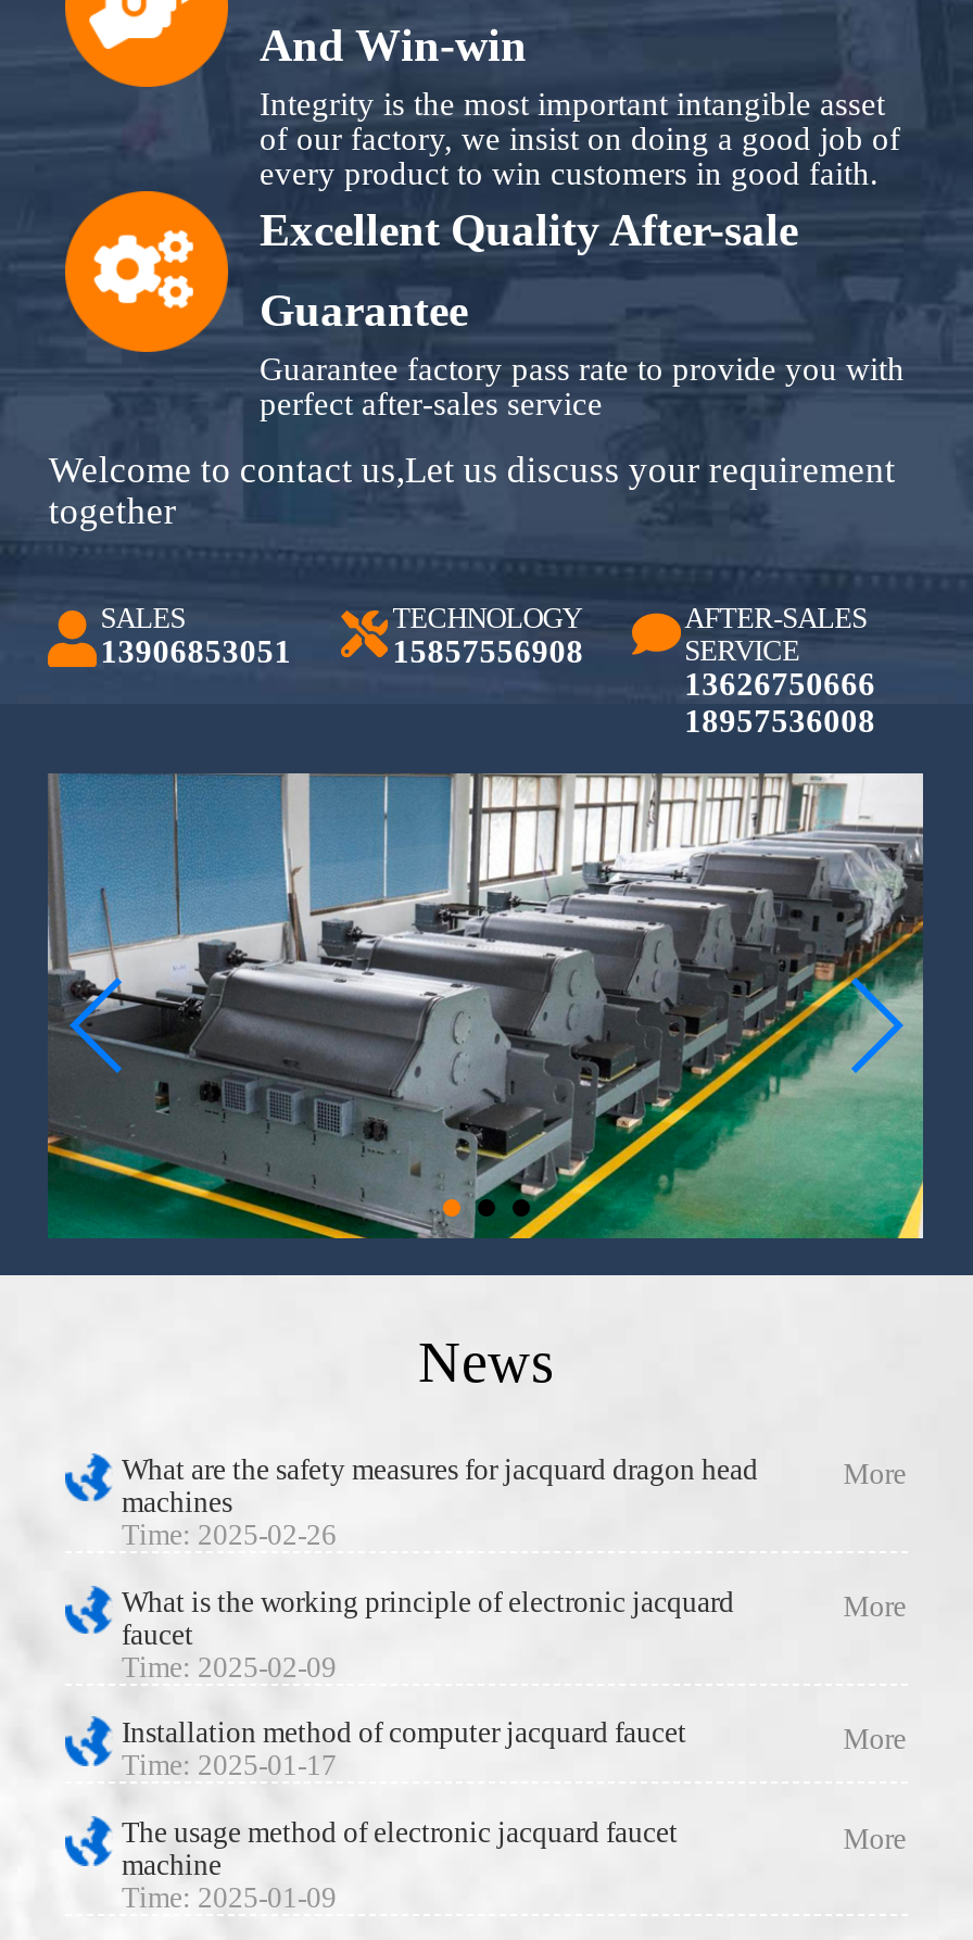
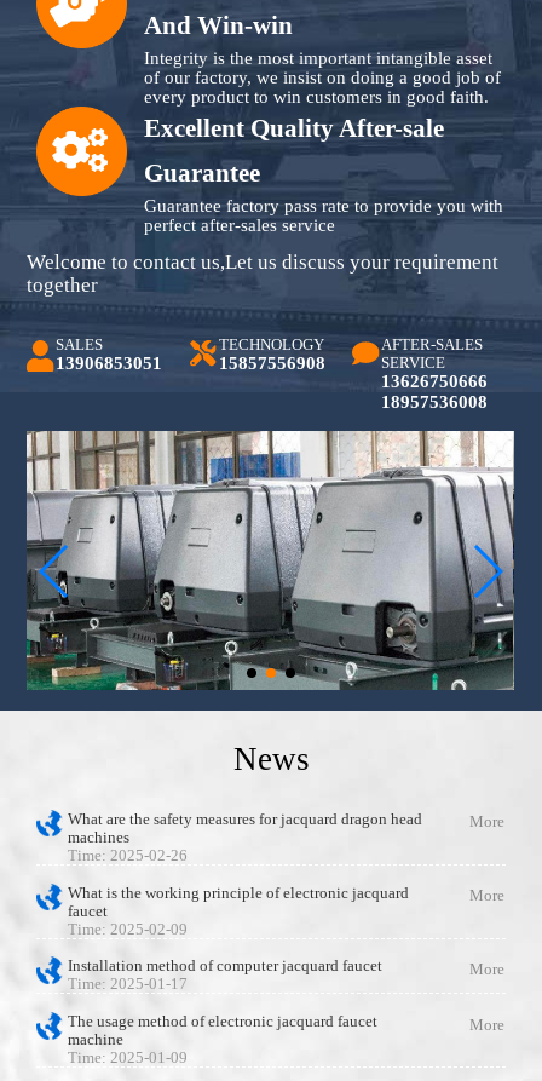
[48,773,923,1240] [image] -> [25,430,515,691] [image]

